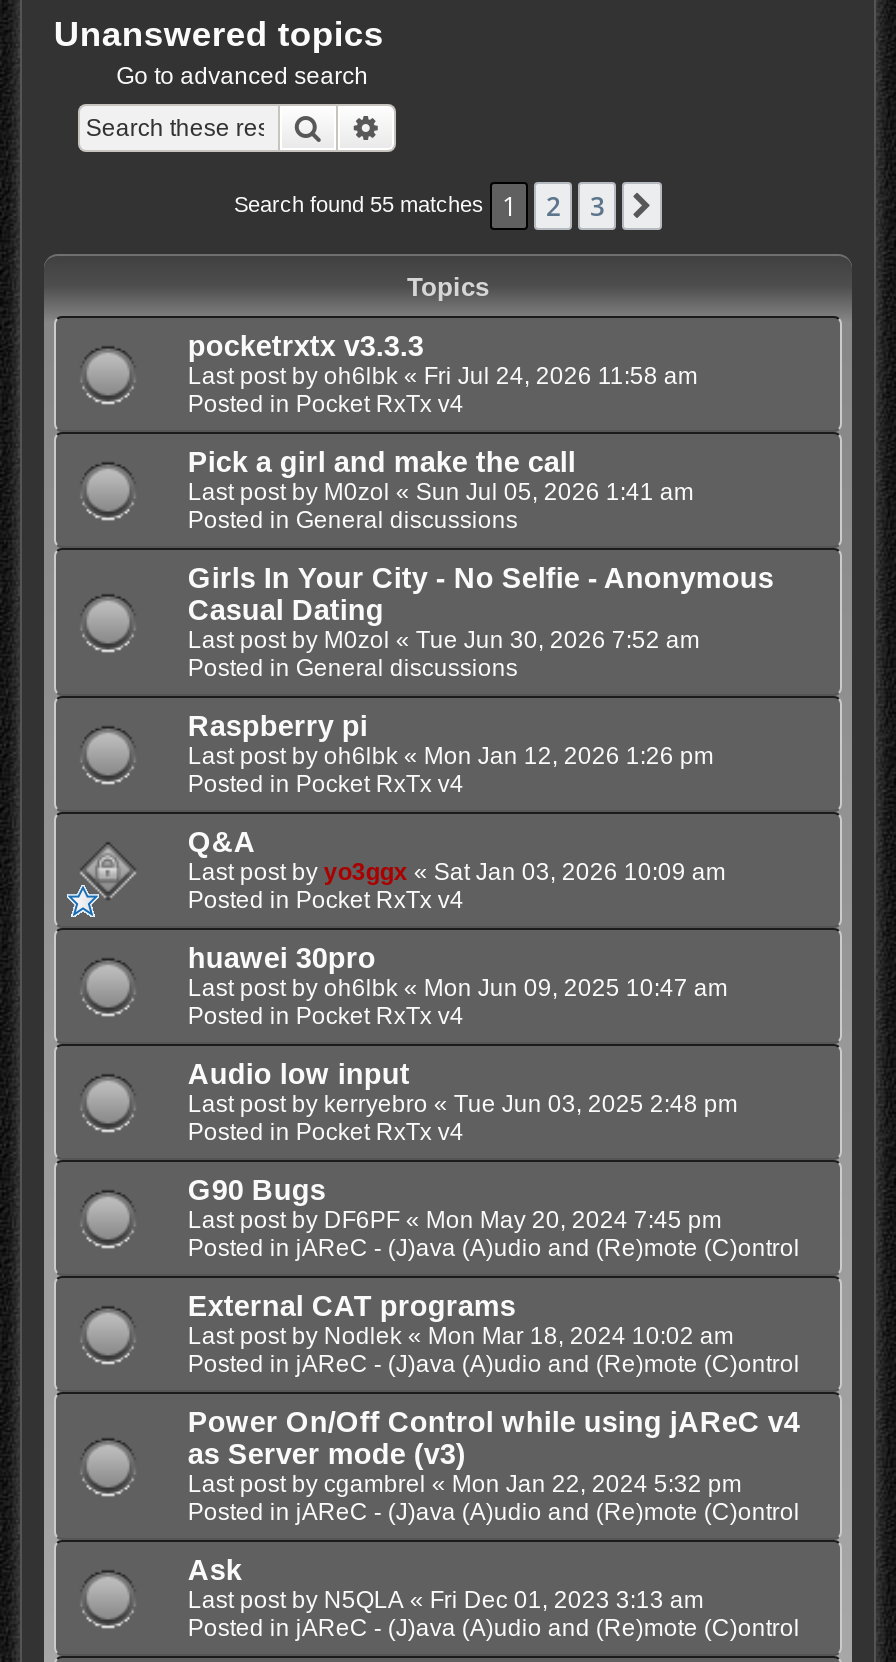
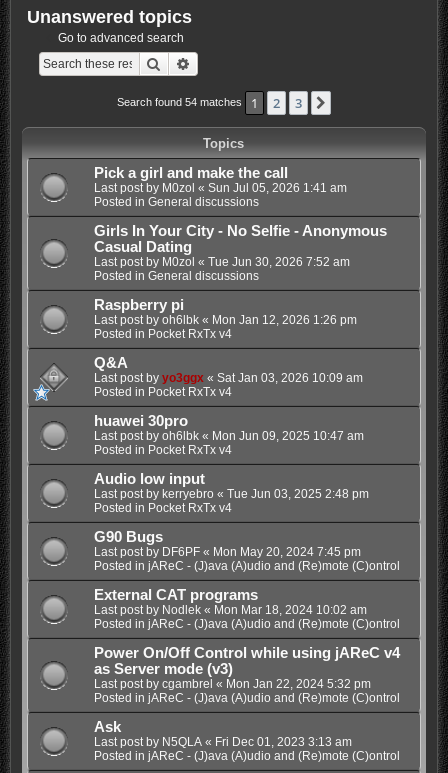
[234,188,516,224] Search found 55 matches 1 -> [117,94,258,112] Search found 54 matches 1
[188,330,698,418] pocketrxtx v3.3.3 | Last post by oh6lbk «Fri Jul 24, 2026 11:58 am | Posted in Pocket RxTx v4 -> none

